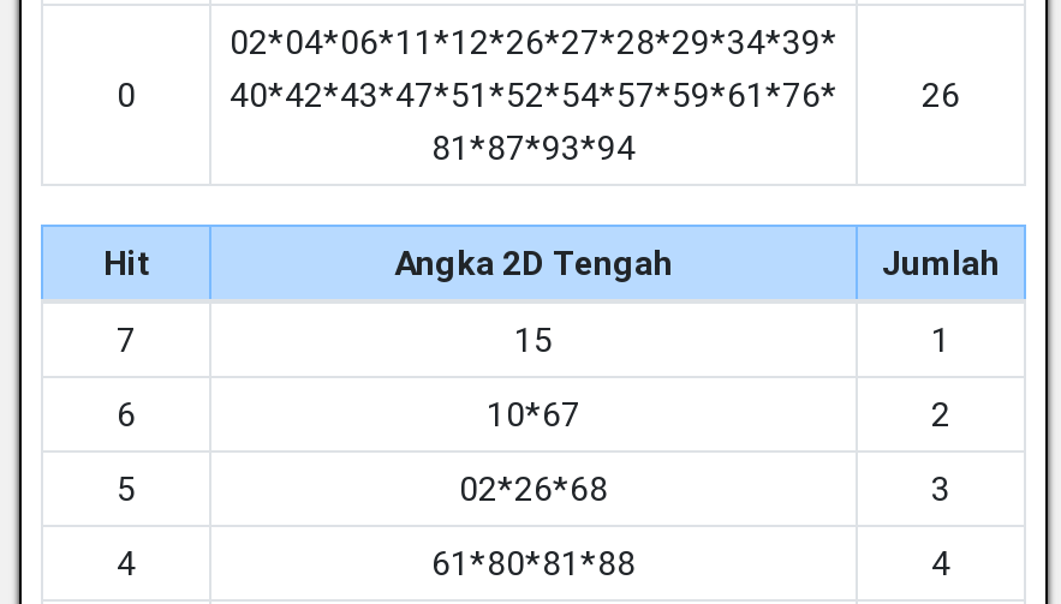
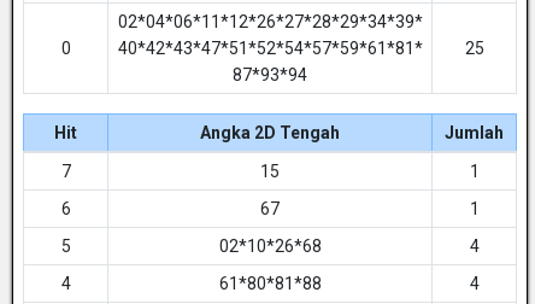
[230,76,838,115] 40*42*43*47*51*52*54*57*59*61*76* -> [117,39,422,58] 40*42*43*47*51*52*54*57*59*61*81*
[922,76,960,115] 26 -> [465,39,484,58] 25
[431,129,636,167] 81*87*93*94 -> [233,65,307,85] 87*93*94
[487,396,580,434] 10*67 -> [260,199,280,219] 67
[931,396,950,434] 2 -> [469,199,479,219] 1
[459,470,608,508] 02*26*68 -> [219,237,321,256] 02*10*26*68
[931,470,950,508] 3 -> [469,237,479,256] 4

